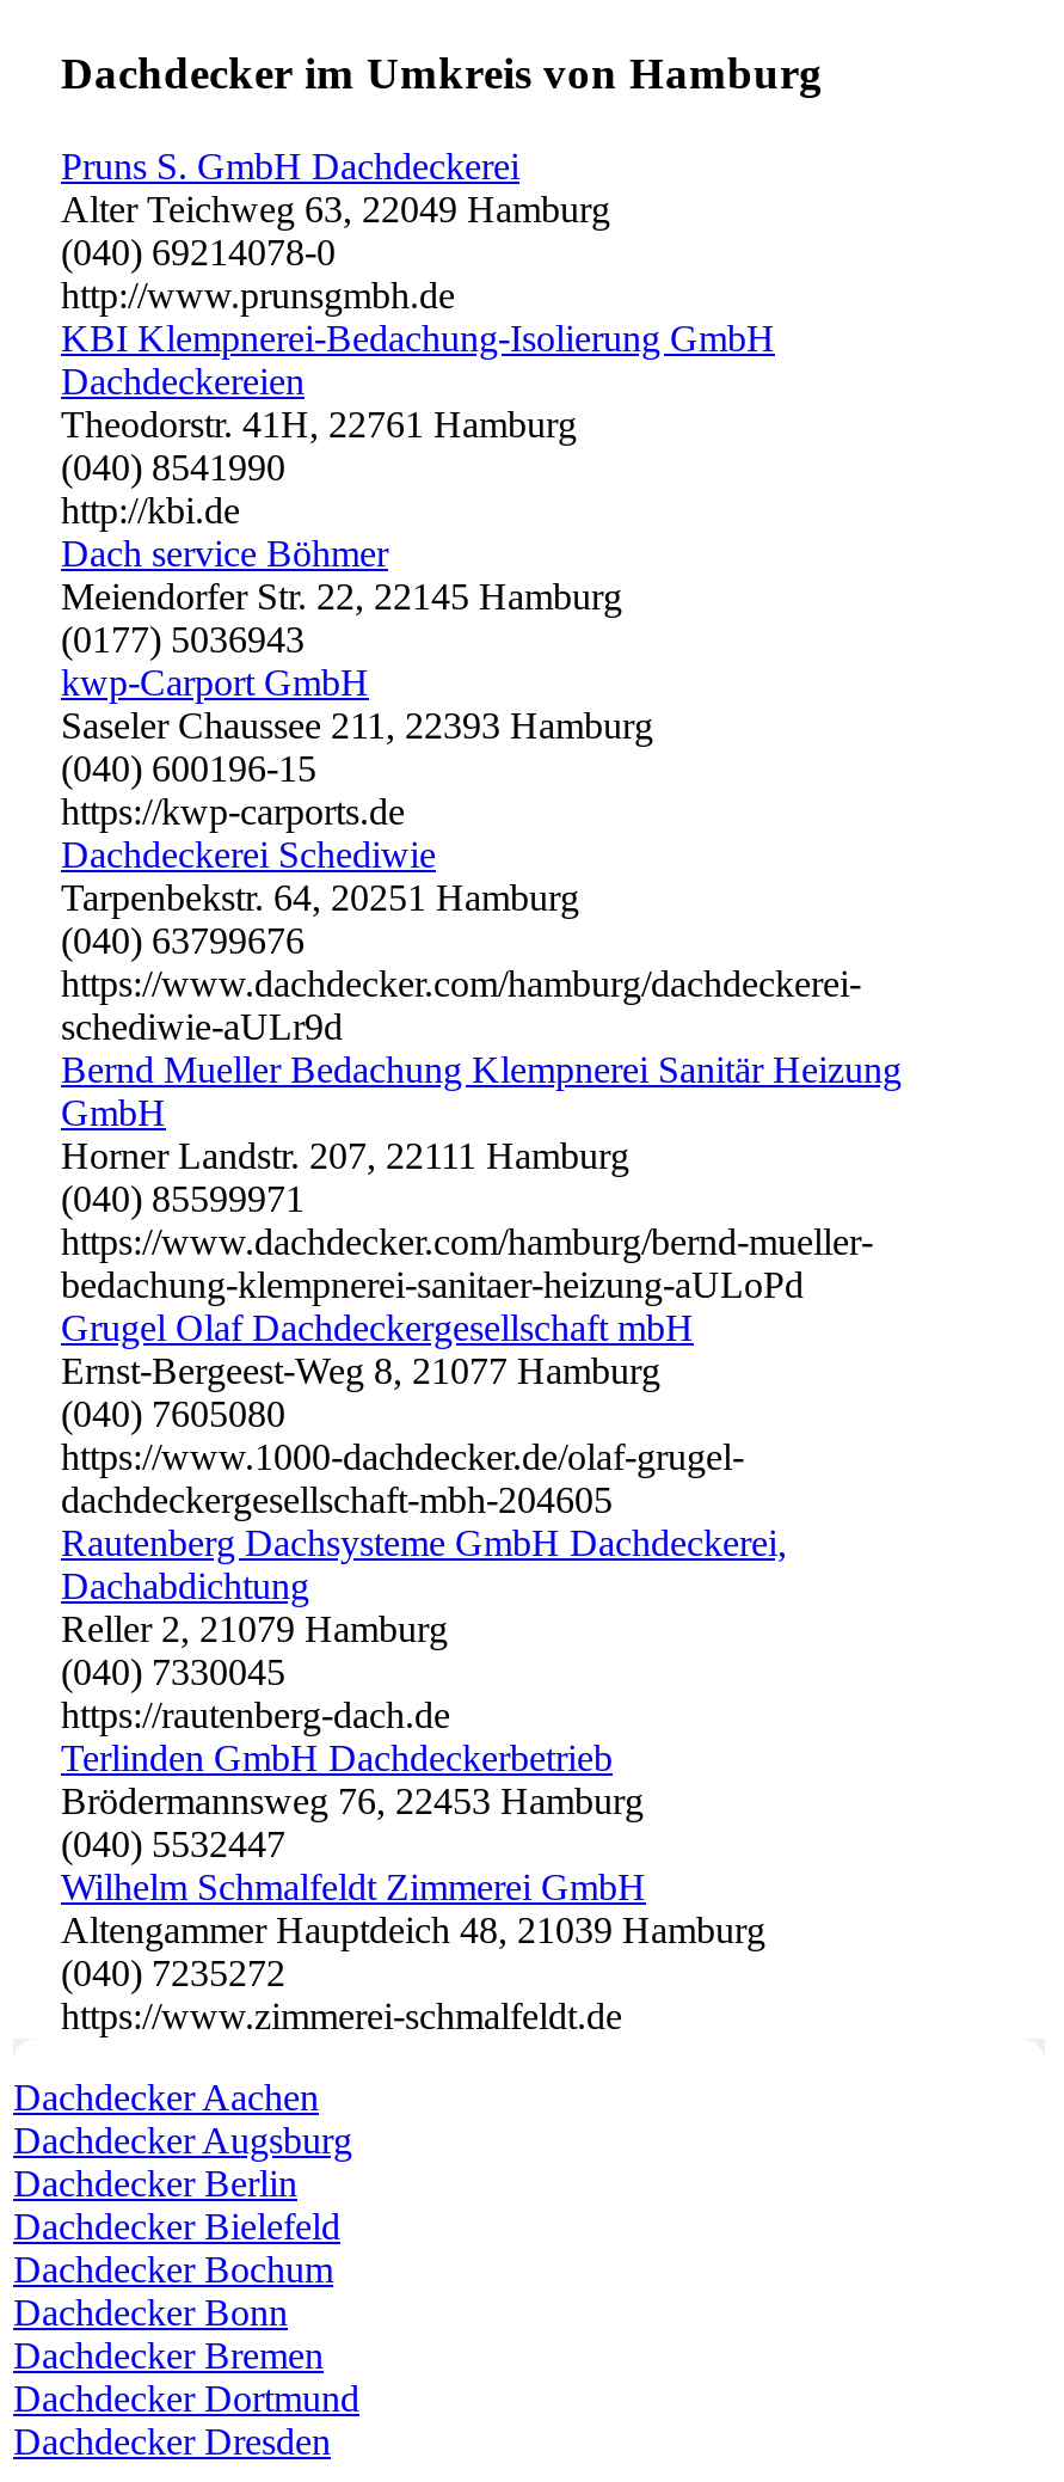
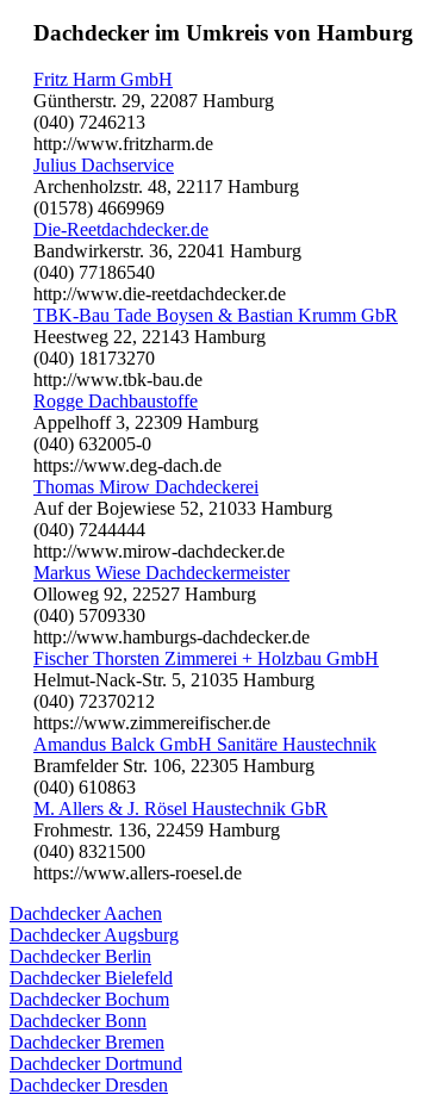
[61,145,902,2036] Pruns S. GmbH Dachdeckerei | Alter Teichweg 63, 22049 Hamburg | (040) 69214078-0 | http://www.prunsgmbh.de | KBI Klempnerei-Bedachung-Isolierung GmbH | Dachdeckereien | Theodorstr. 41H, 22761 Hamburg | (040) 8541990 | http://kbi.de | Dach service Böhmer | Meiendorfer Str. 22, 22145 Hamburg | (0177) 5036943 | kwp-Carport GmbH | Saseler Chaussee 211, 22393 Hamburg | (040) 600196-15 | https://kwp-carports.de | Dachdeckerei Schediwie | Tarpenbekstr. 64, 20251 Hamburg | (040) 63799676 | https://www.dachdecker.com/hamburg/dachdeckerei- | schediwie-aULr9d | Bernd Mueller Bedachung Klempnerei Sanitär Heizung | GmbH | Horner Landstr. 207, 22111 Hamburg | (040) 85599971 | https://www.dachdecker.com/hamburg/bernd-mueller- | bedachung-klempnerei-sanitaer-heizung-aULoPd | Grugel Olaf Dachdeckergesellschaft mbH | Ernst-Bergeest-Weg 8, 21077 Hamburg | (040) 7605080 | https://www.1000-dachdecker.de/olaf-grugel- | dachdeckergesellschaft-mbh-204605 | Rautenberg Dachsysteme GmbH Dachdeckerei, | Dachabdichtung | Reller 2, 21079 Hamburg | (040) 7330045 | https://rautenberg-dach.de | Terlinden GmbH Dachdeckerbetrieb | Brödermannsweg 76, 22453 Hamburg | (040) 5532447 | Wilhelm Schmalfeldt Zimmerei GmbH | Altengammer Hauptdeich 48, 21039 Hamburg | (040) 7235272 | https://www.zimmerei-schmalfeldt.de -> [33,69,398,883] Fritz Harm GmbH | Güntherstr. 29, 22087 Hamburg | (040) 7246213 | http://www.fritzharm.de | Julius Dachservice | Archenholzstr. 48, 22117 Hamburg | (01578) 4669969 | Die-Reetdachdecker.de | Bandwirkerstr. 36, 22041 Hamburg | (040) 77186540 | http://www.die-reetdachdecker.de | TBK-Bau Tade Boysen & Bastian Krumm GbR | Heestweg 22, 22143 Hamburg | (040) 18173270 | http://www.tbk-bau.de | Rogge Dachbaustoffe | Appelhoff 3, 22309 Hamburg | (040) 632005-0 | https://www.deg-dach.de | Thomas Mirow Dachdeckerei | Auf der Bojewiese 52, 21033 Hamburg | (040) 7244444 | http://www.mirow-dachdecker.de | Markus Wiese Dachdeckermeister | Olloweg 92, 22527 Hamburg | (040) 5709330 | http://www.hamburgs-dachdecker.de | Fischer Thorsten Zimmerei + Holzbau GmbH | Helmut-Nack-Str. 5, 21035 Hamburg | (040) 72370212 | https://www.zimmereifischer.de | Amandus Balck GmbH Sanitäre Haustechnik | Bramfelder Str. 106, 22305 Hamburg | (040) 610863 | M. Allers & J. Rösel Haustechnik GbR | Frohmestr. 136, 22459 Hamburg | (040) 8321500 | https://www.allers-roesel.de

